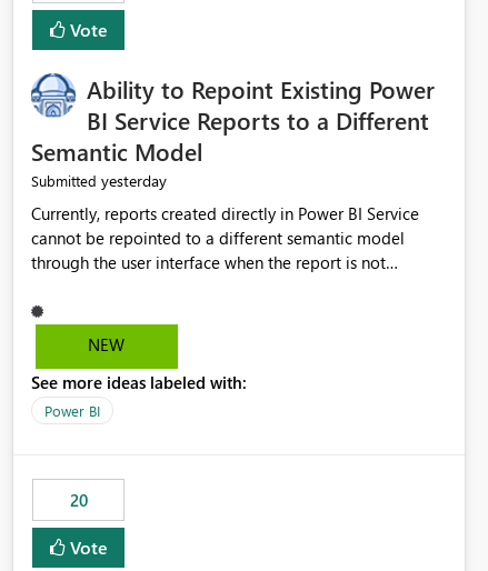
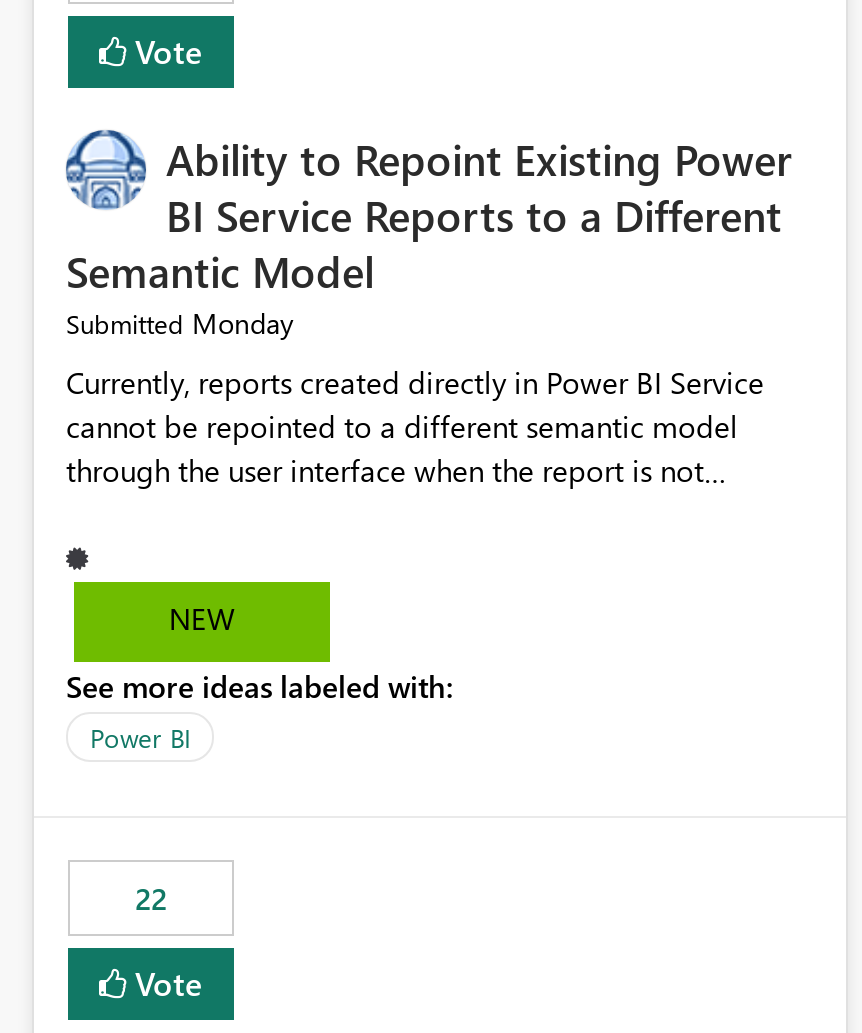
[31,170,167,192] Submitted yesterday -> [66,305,294,343] Submitted Monday
[69,489,87,511] 20 -> [135,879,167,919] 22

